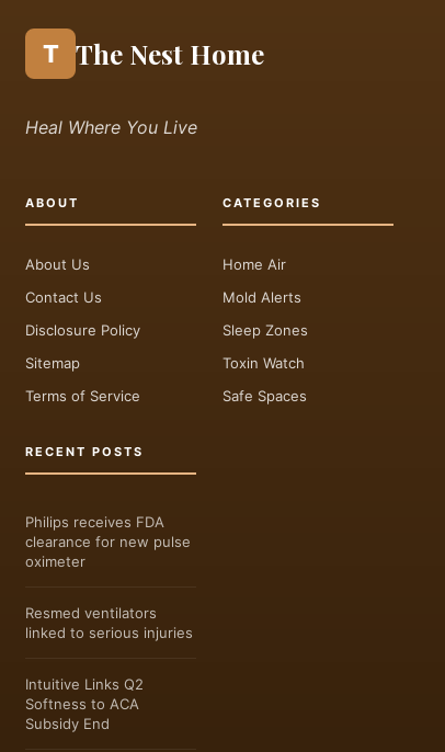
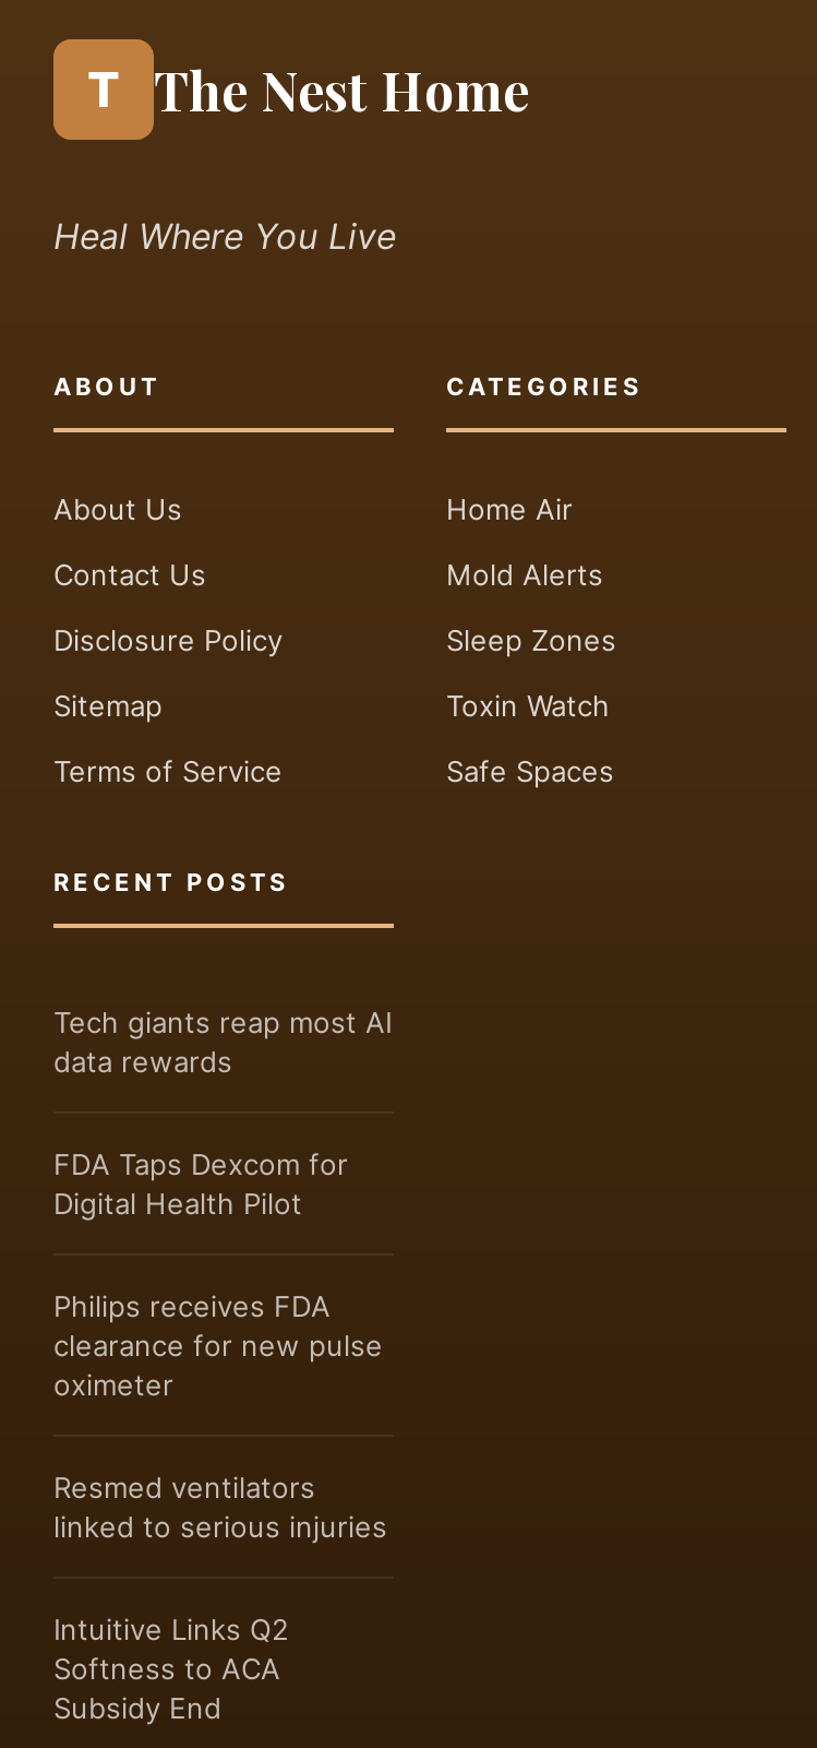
none -> [53,1004,392,1221] Tech giants reap most AI | data rewards | FDA Taps Dexcom for | Digital Health Pilot

